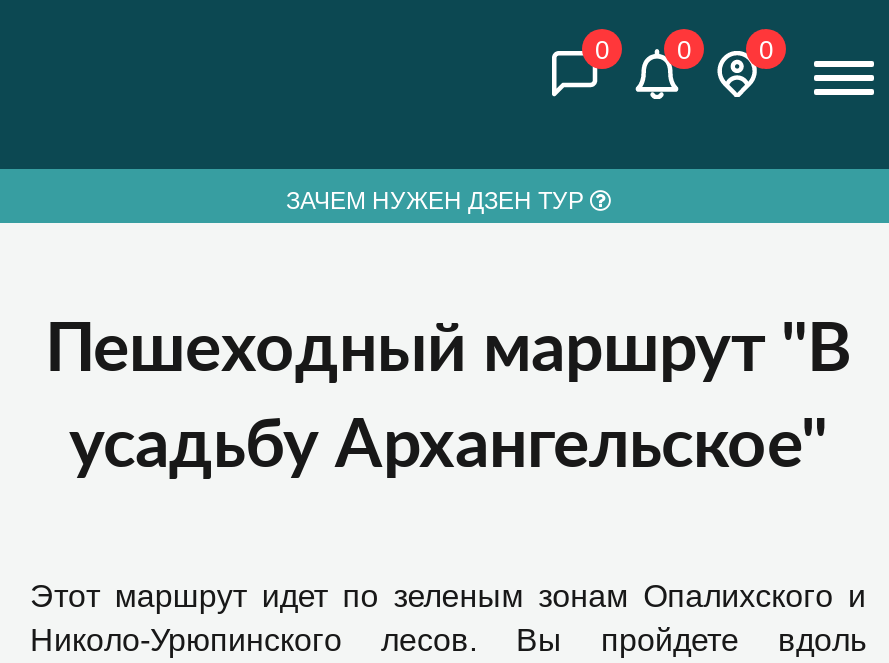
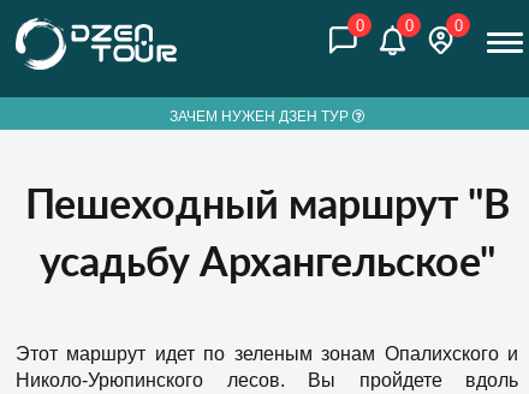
none -> [14,17,178,71] [image]

